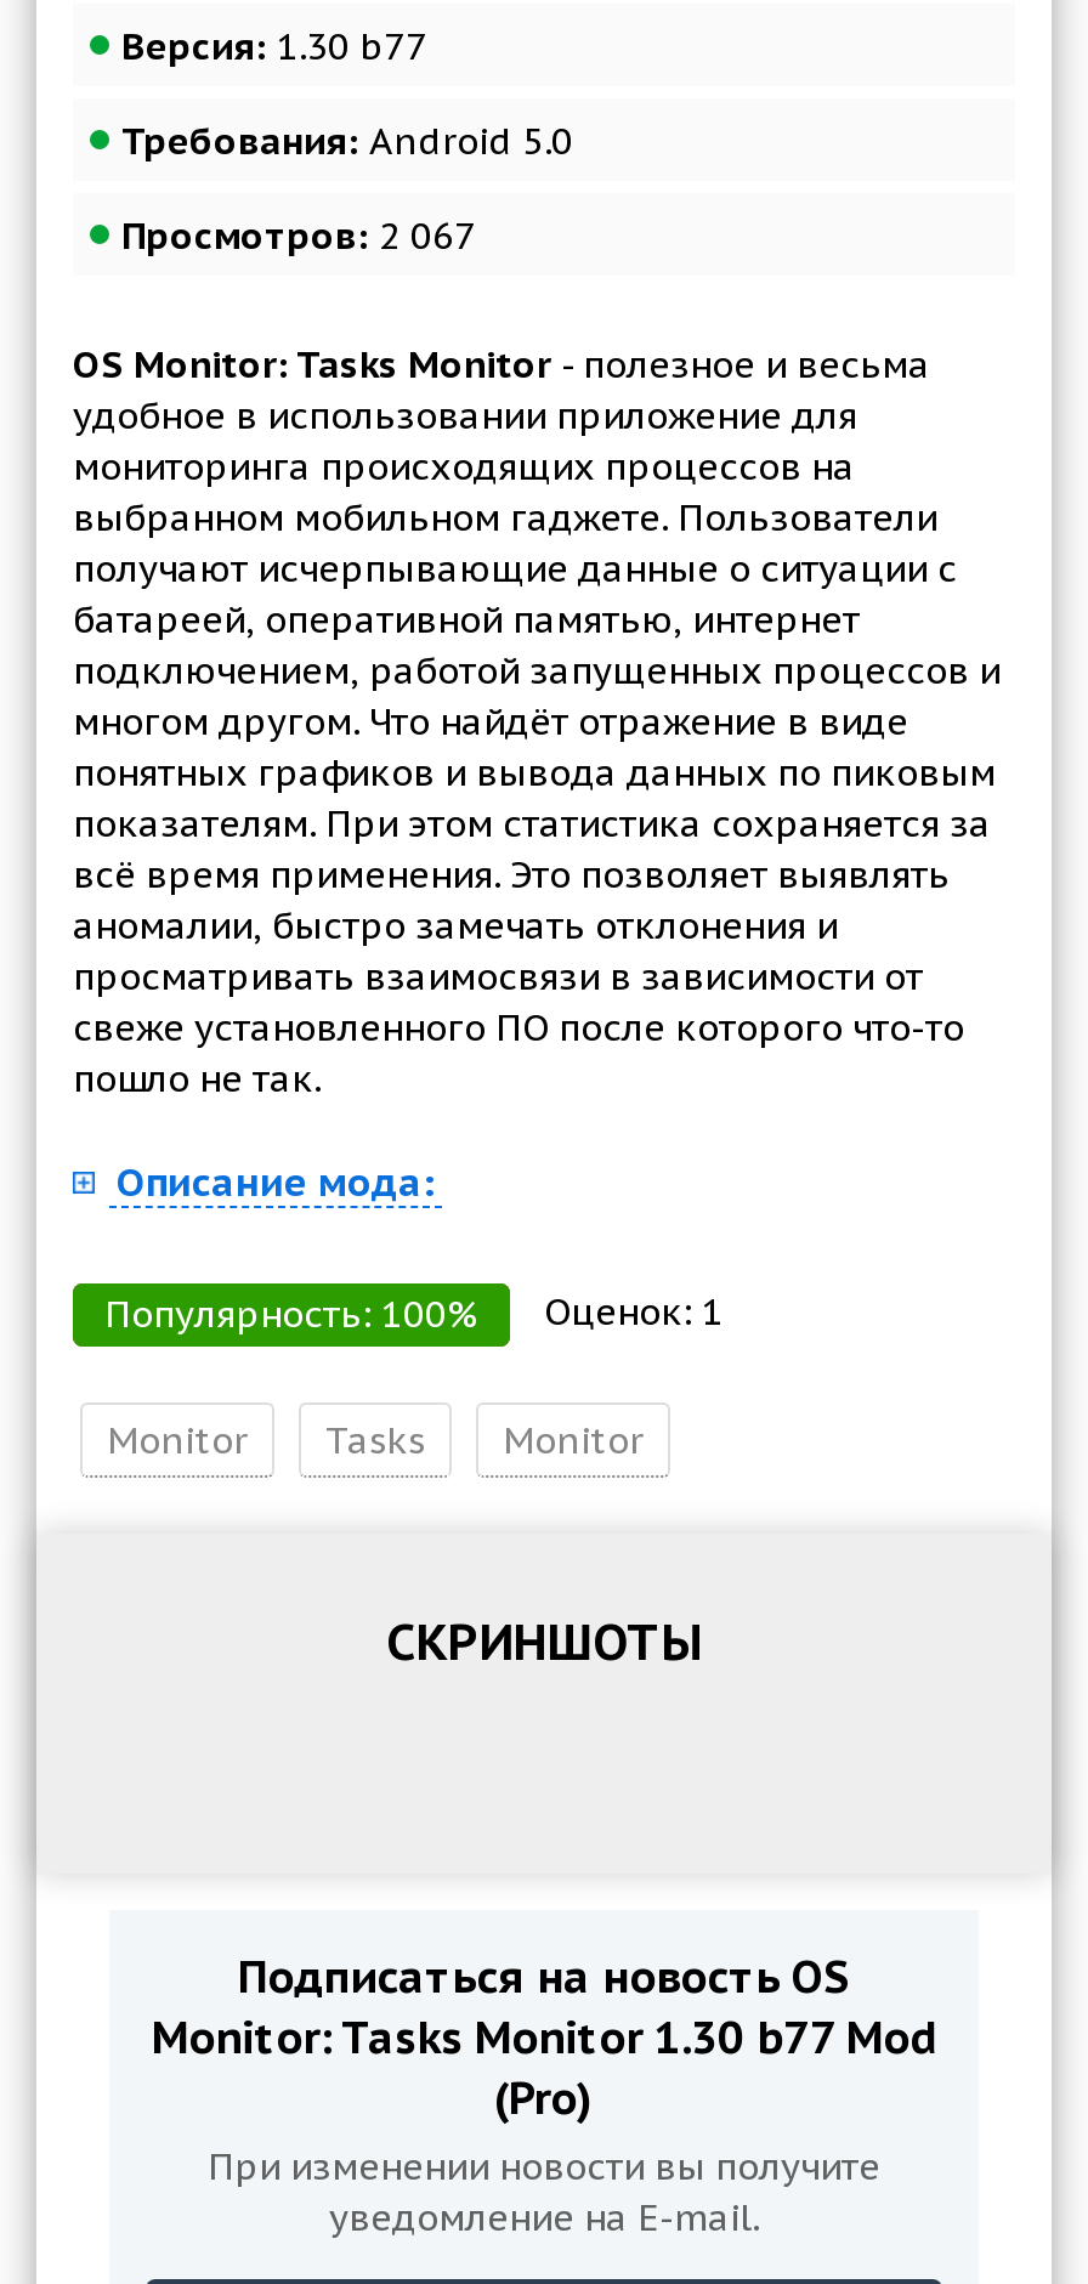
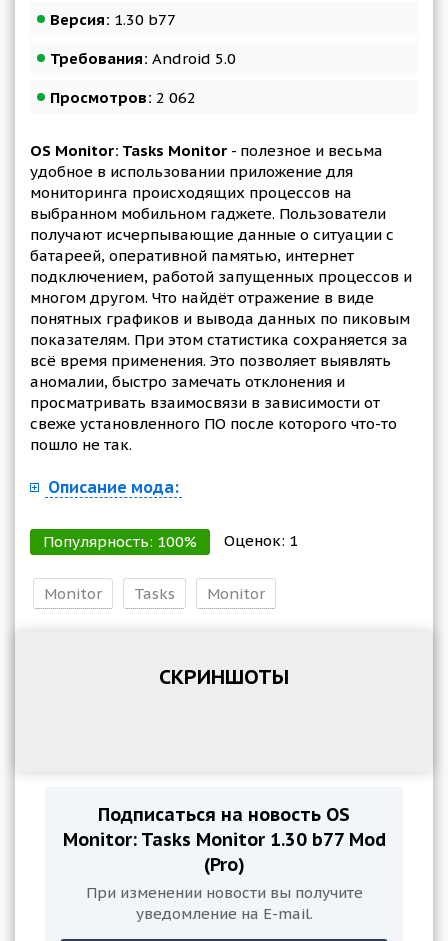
[121,212,476,259] Просмотров: 2 067 -> [50,88,196,107] Просмотров: 2 062

